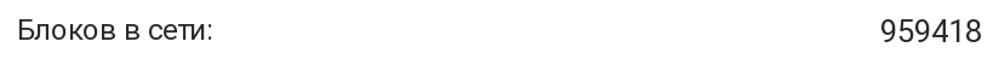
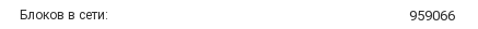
[880,13,982,49] 959418 -> [409,7,455,23] 959066

